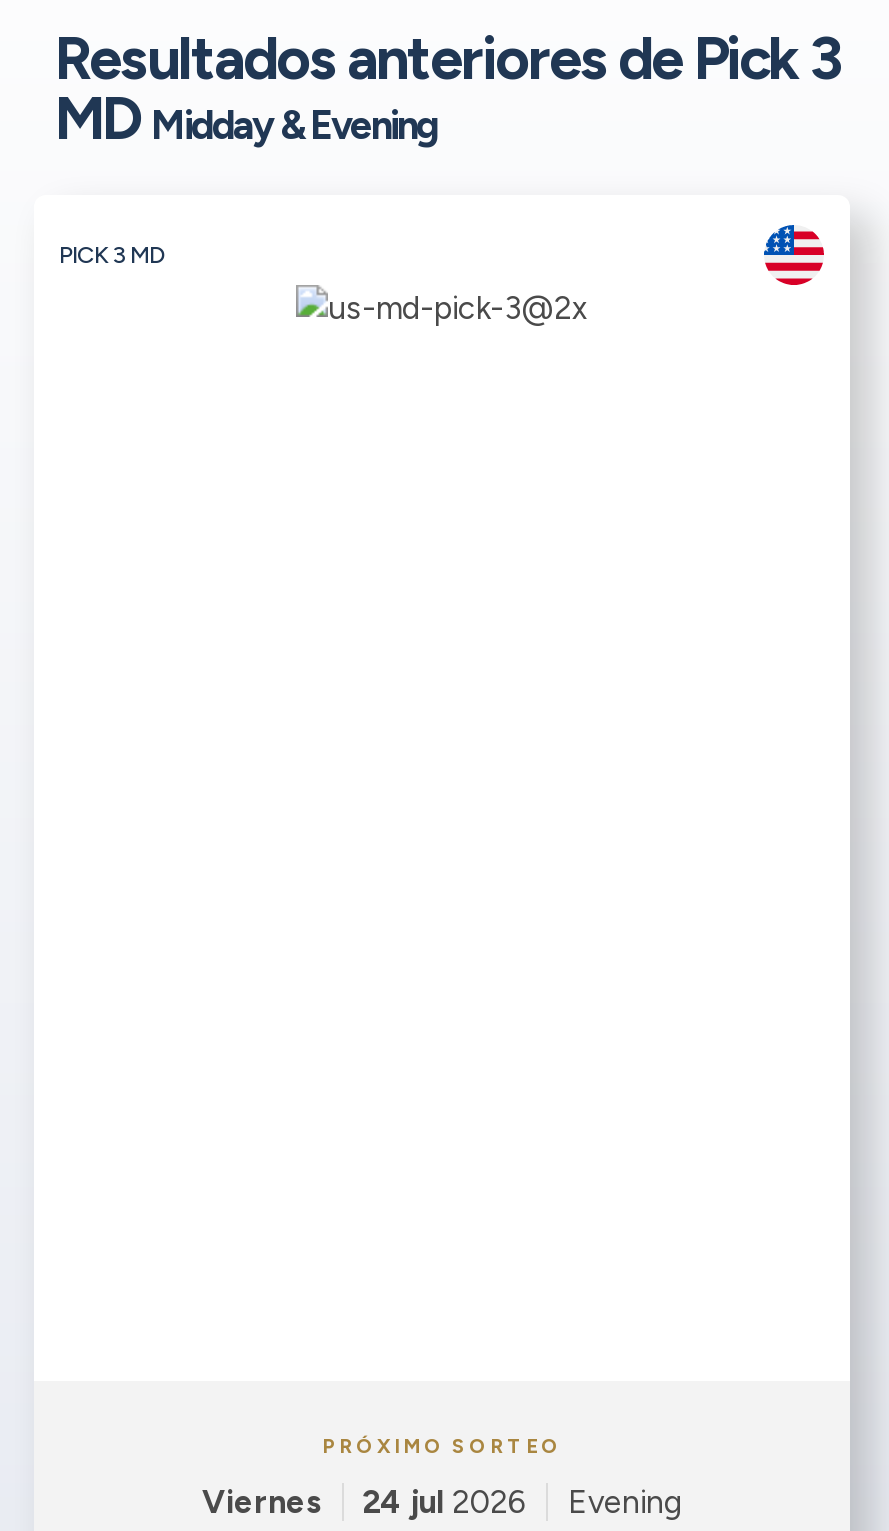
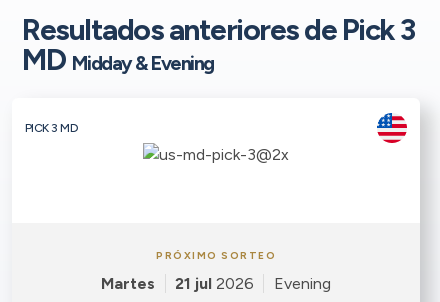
[202,1483,536,1521] Viernes | 24 jul 2026 -> [101,274,258,293] Martes | 21 jul 2026

